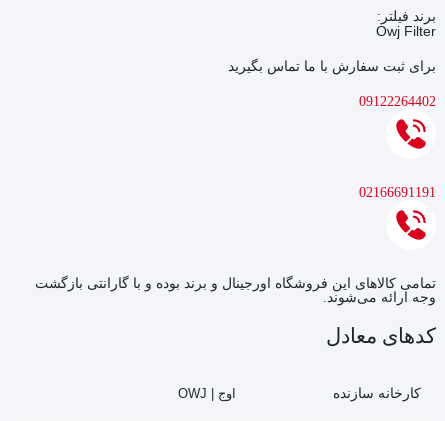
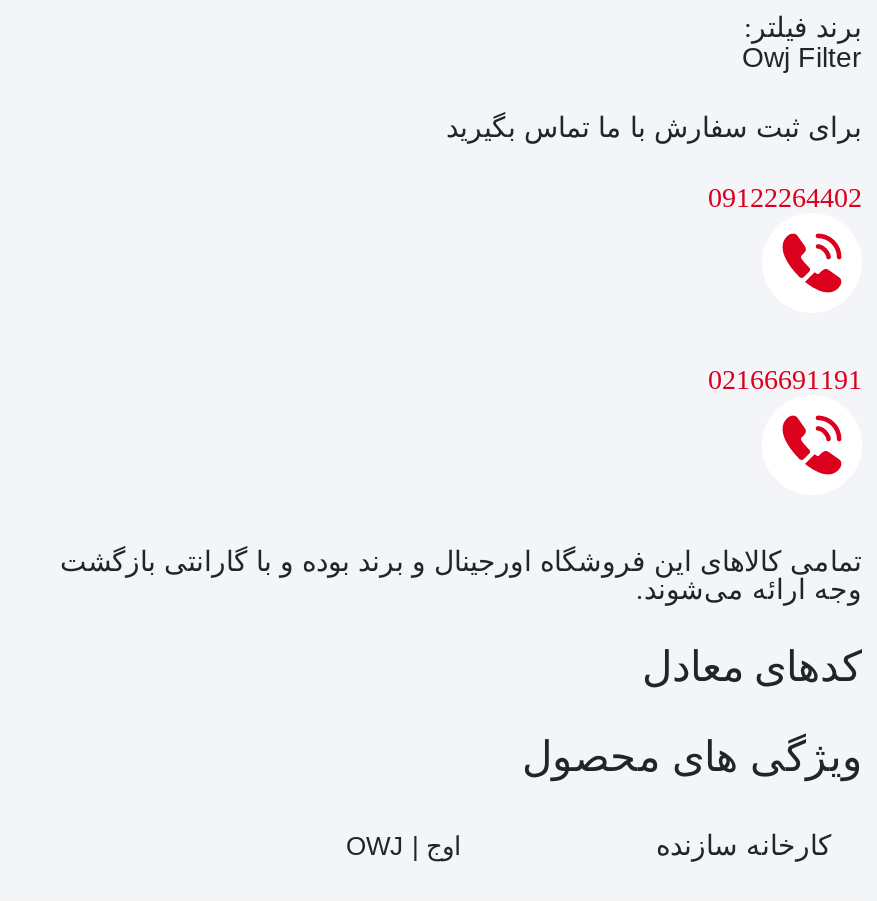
none -> [522,733,862,779] ویژگی های محصول

